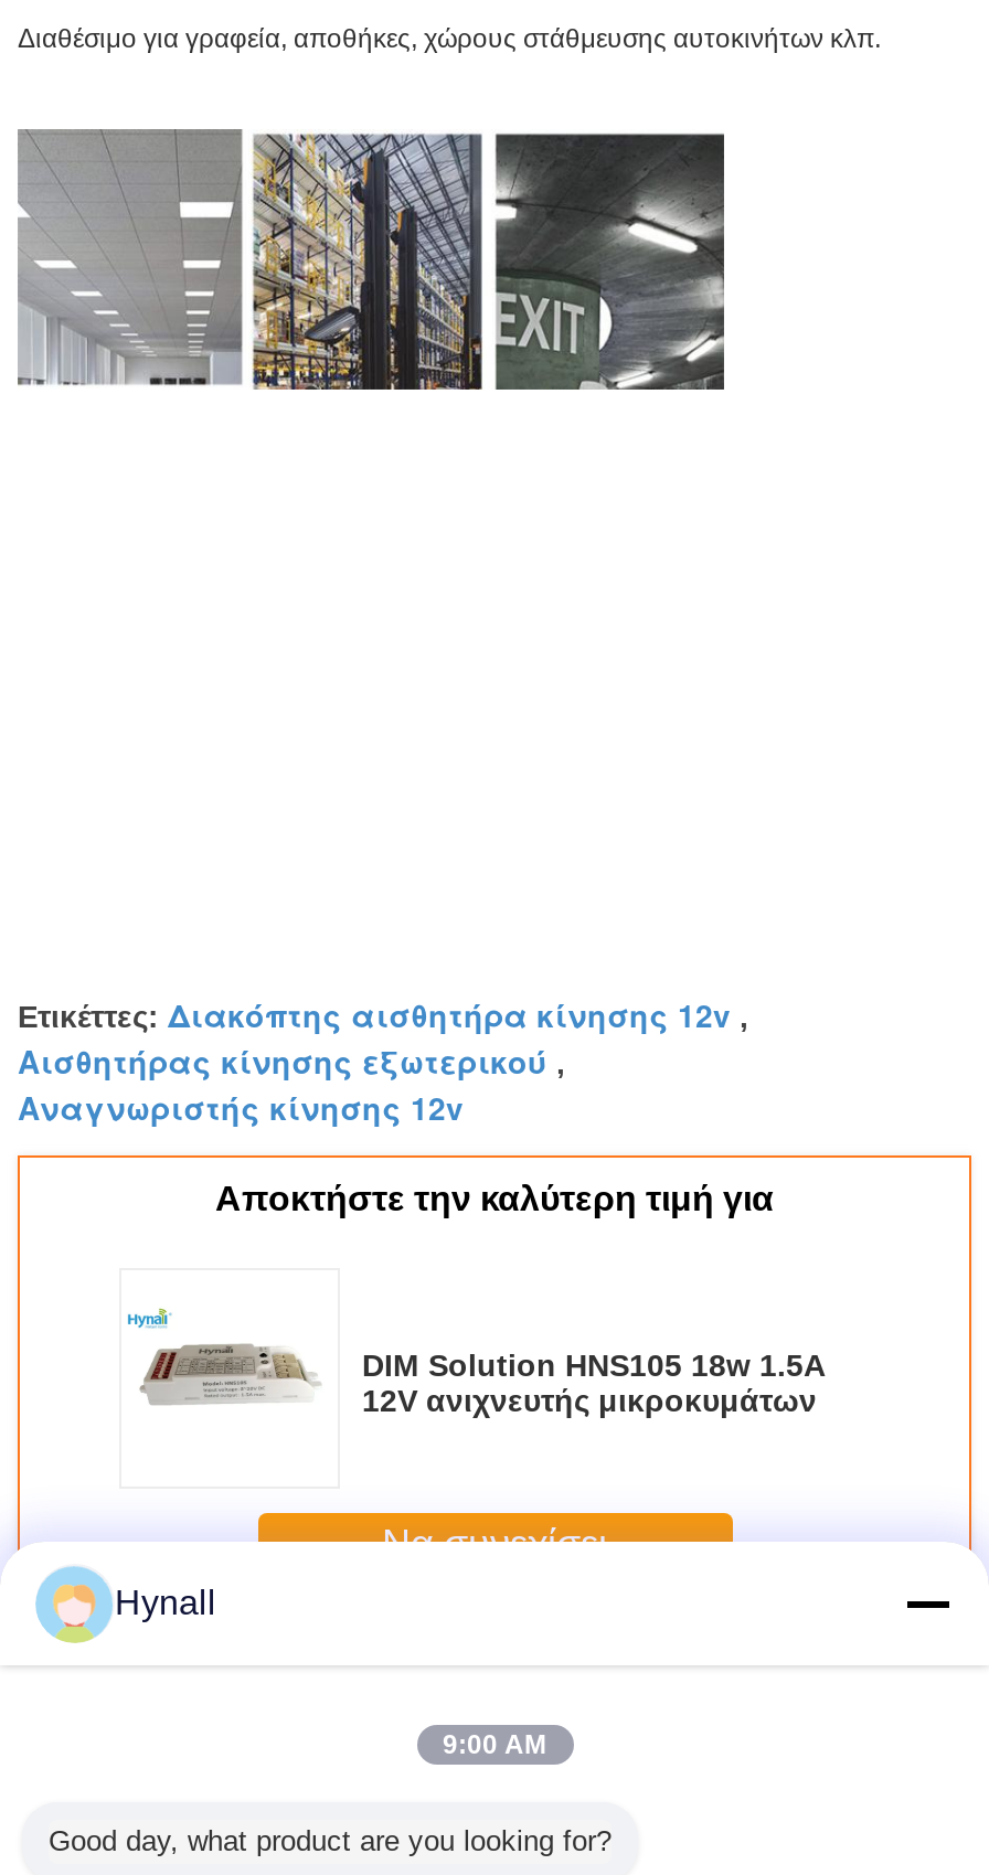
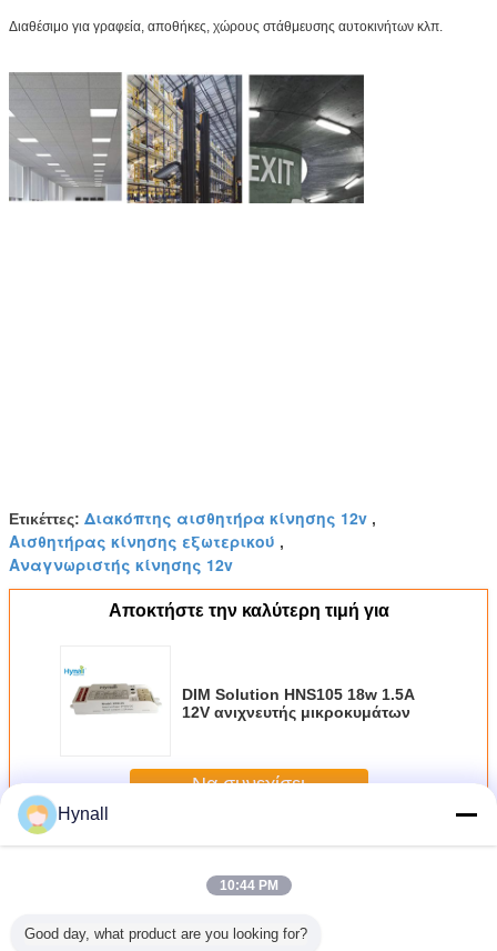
[443,1729,546,1760] 9:00 AM -> [219,878,278,893] 10:44 PM

